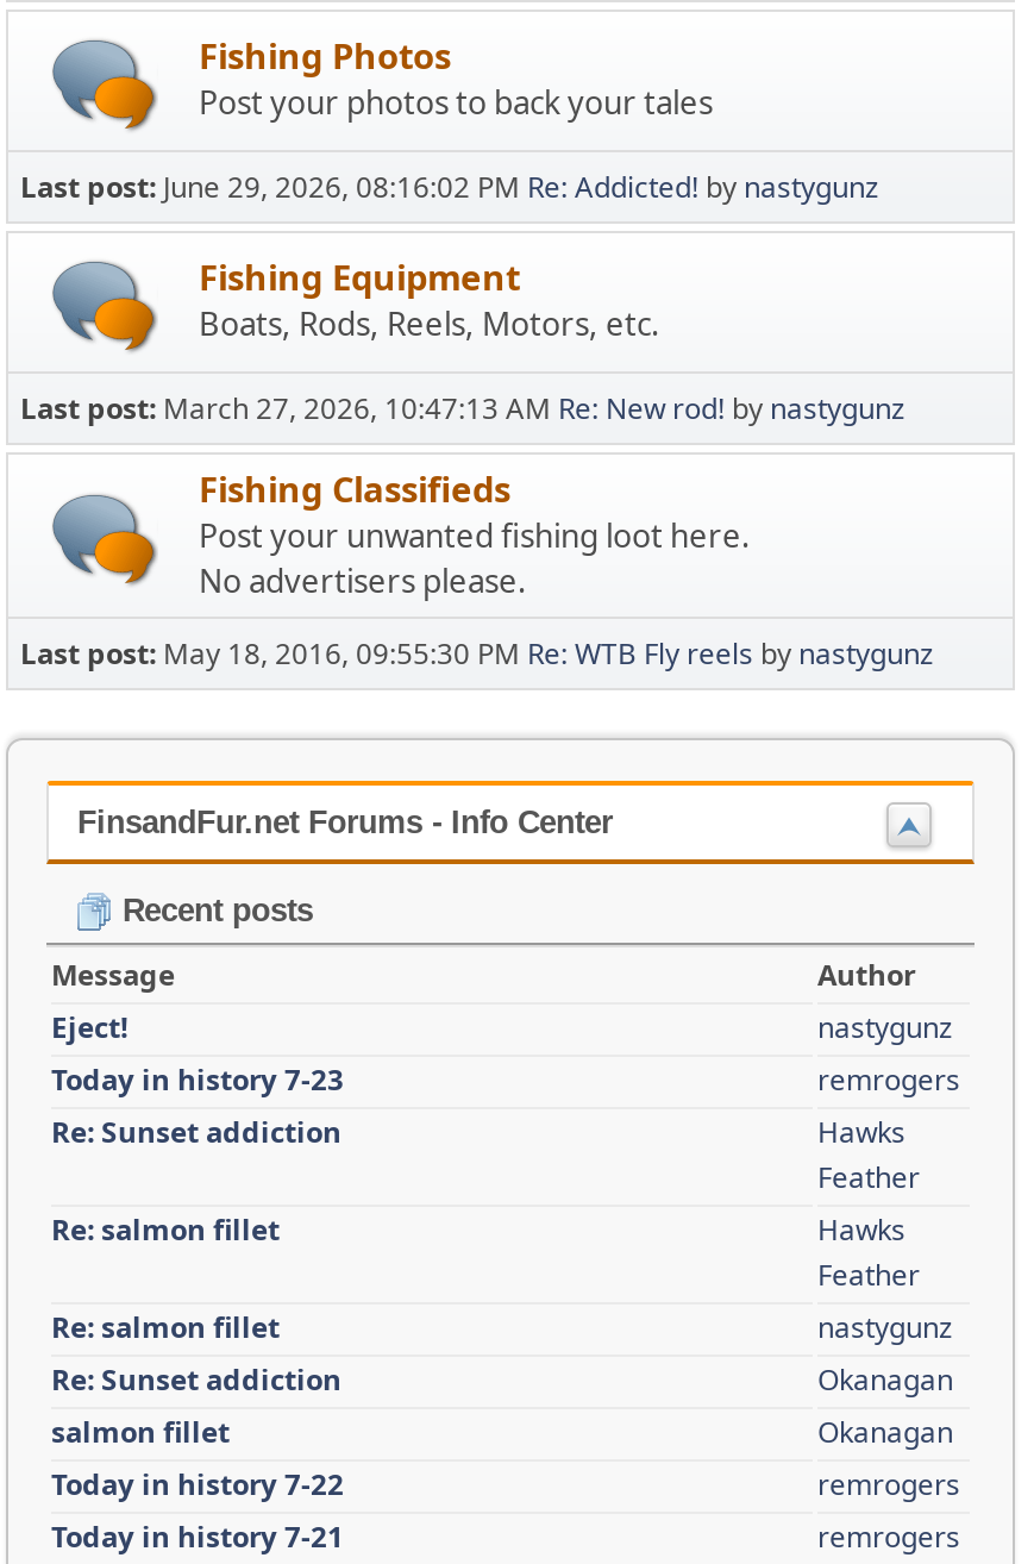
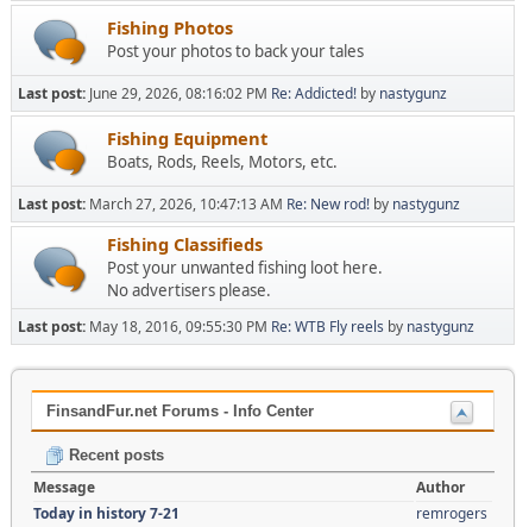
[51,1007,960,1504] Eject! | nastygunz | Today in history 7-23 | remrogers | Re: Sunset addiction | Hawks | Feather | Re: salmon fillet | Hawks | Feather | Re: salmon fillet | nastygunz | Re: Sunset addiction | Okanagan | salmon fillet | Okanagan | Today in history 7-22 | remrogers -> none

